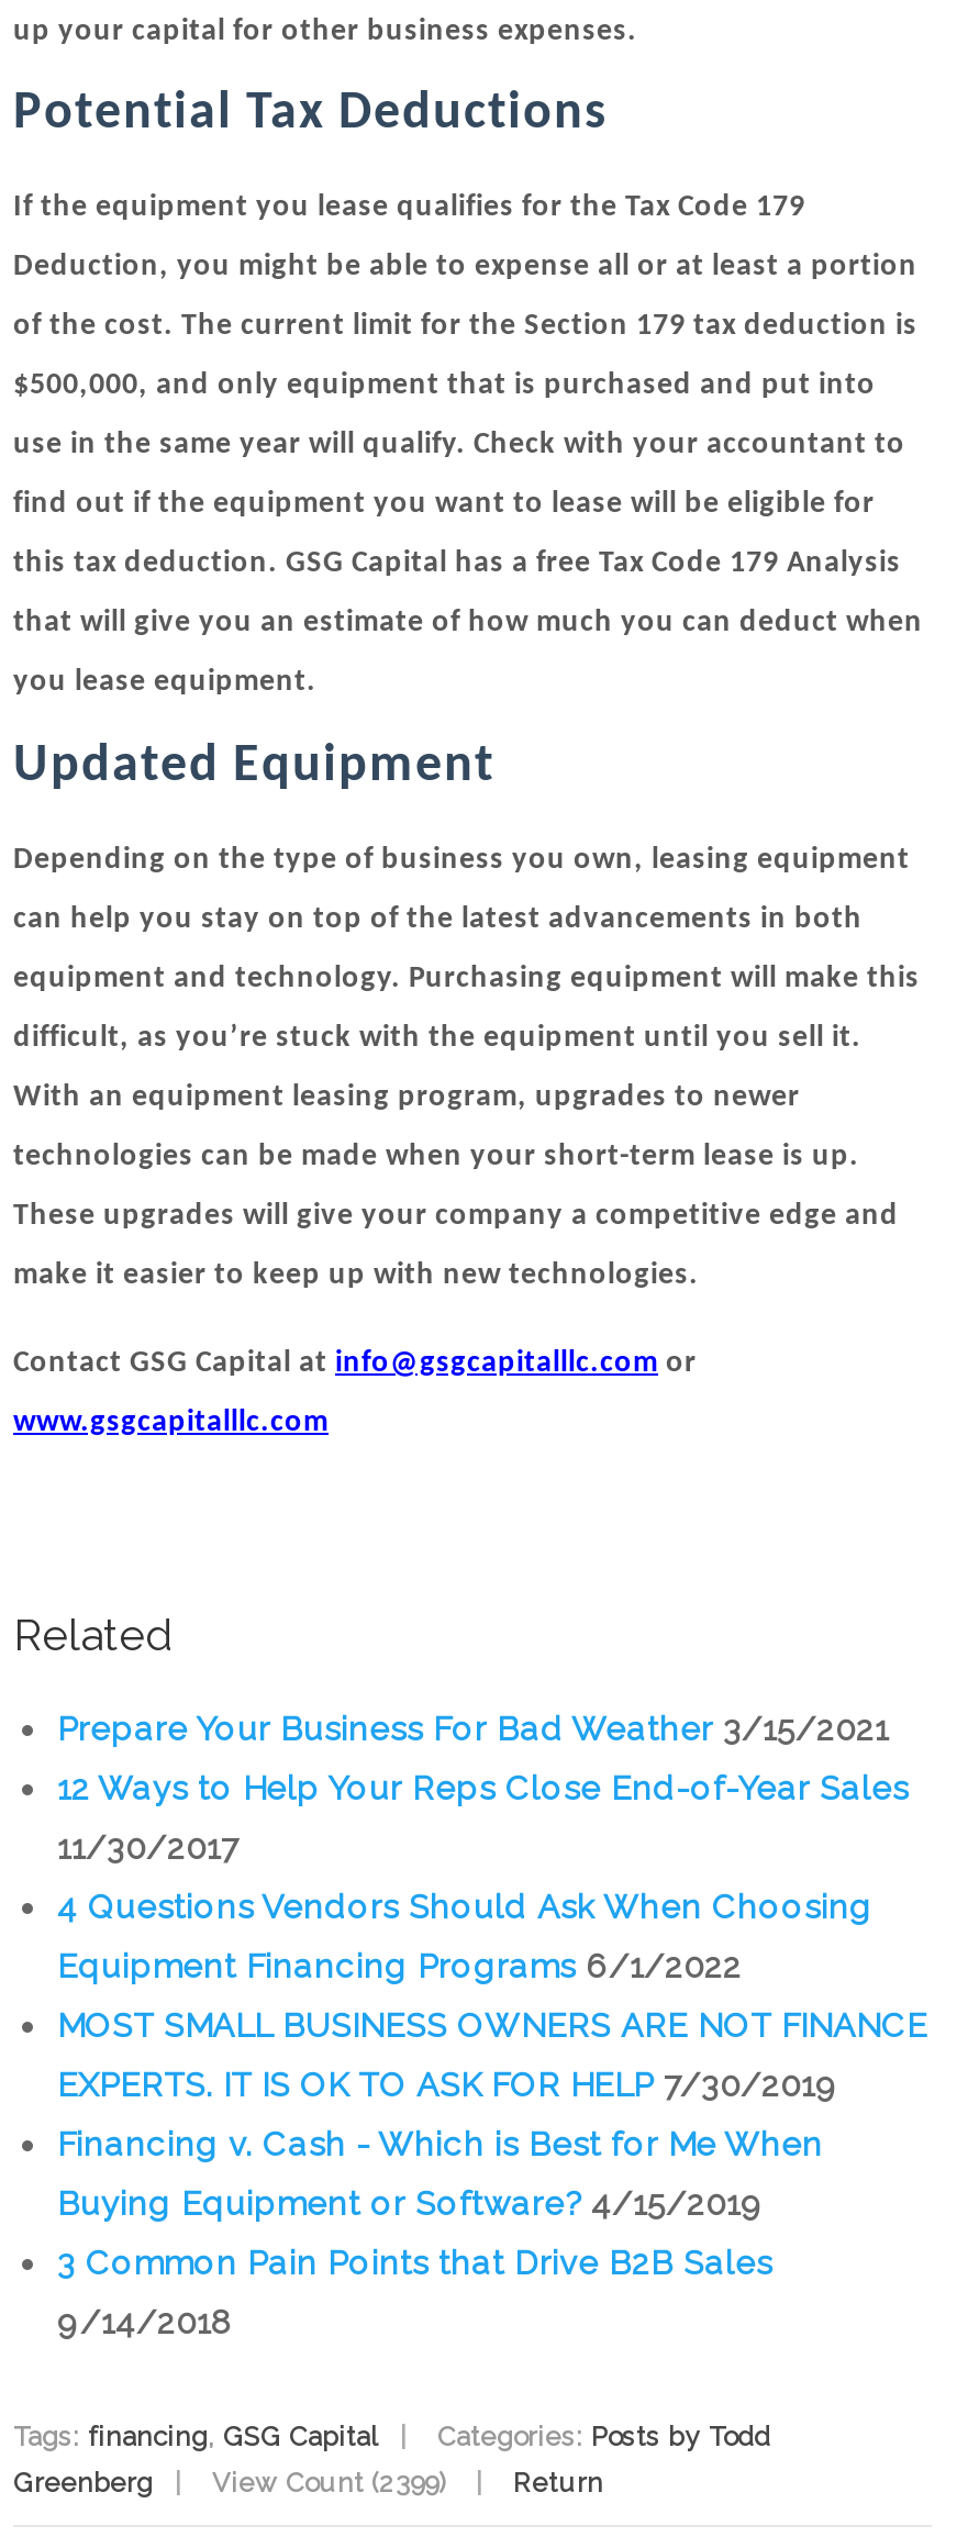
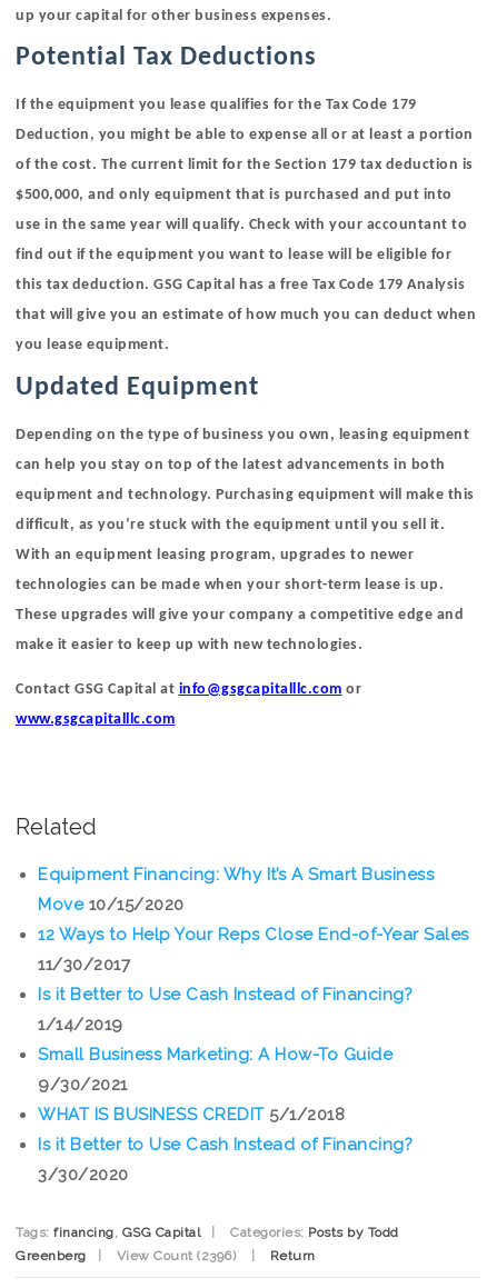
[57,1710,889,1749] Prepare Your Business For Bad Weather 3/15/2021 -> [38,865,434,915] Equipment Financing: Why It’s A Smart Business | Move 10/15/2020
moved [57,1769,909,1868] -> [38,925,469,975]: 12 Ways to Help Your Reps Close End-of-Year Sales | 11/30/2017
[57,1888,927,2343] 4 Questions Vendors Should Ask When Choosing | Equipment Financing Programs 6/1/2022 | MOST SMALL BUSINESS OWNERS ARE NOT FINANCE | EXPERTS. IT IS OK TO ASK FOR HELP 7/30/2019 | Financing v. Cash - Which is Best for Me When | Buying Equipment or Software? 4/15/2019 | 3 Common Pain Points that Drive B2B Sales | 9/14/2018 -> [38,985,413,1185] Is it Better to Use Cash Instead of Financing? | 1/14/2019 | Small Business Marketing: A How-To Guide | 9/30/2021 | WHAT IS BUSINESS CREDIT 5/1/2018 | Is it Better to Use Cash Instead of Financing? | 3/30/2020
[204,2468,454,2499] View Count (2399) -> [112,1248,240,1264] View Count (2396)

